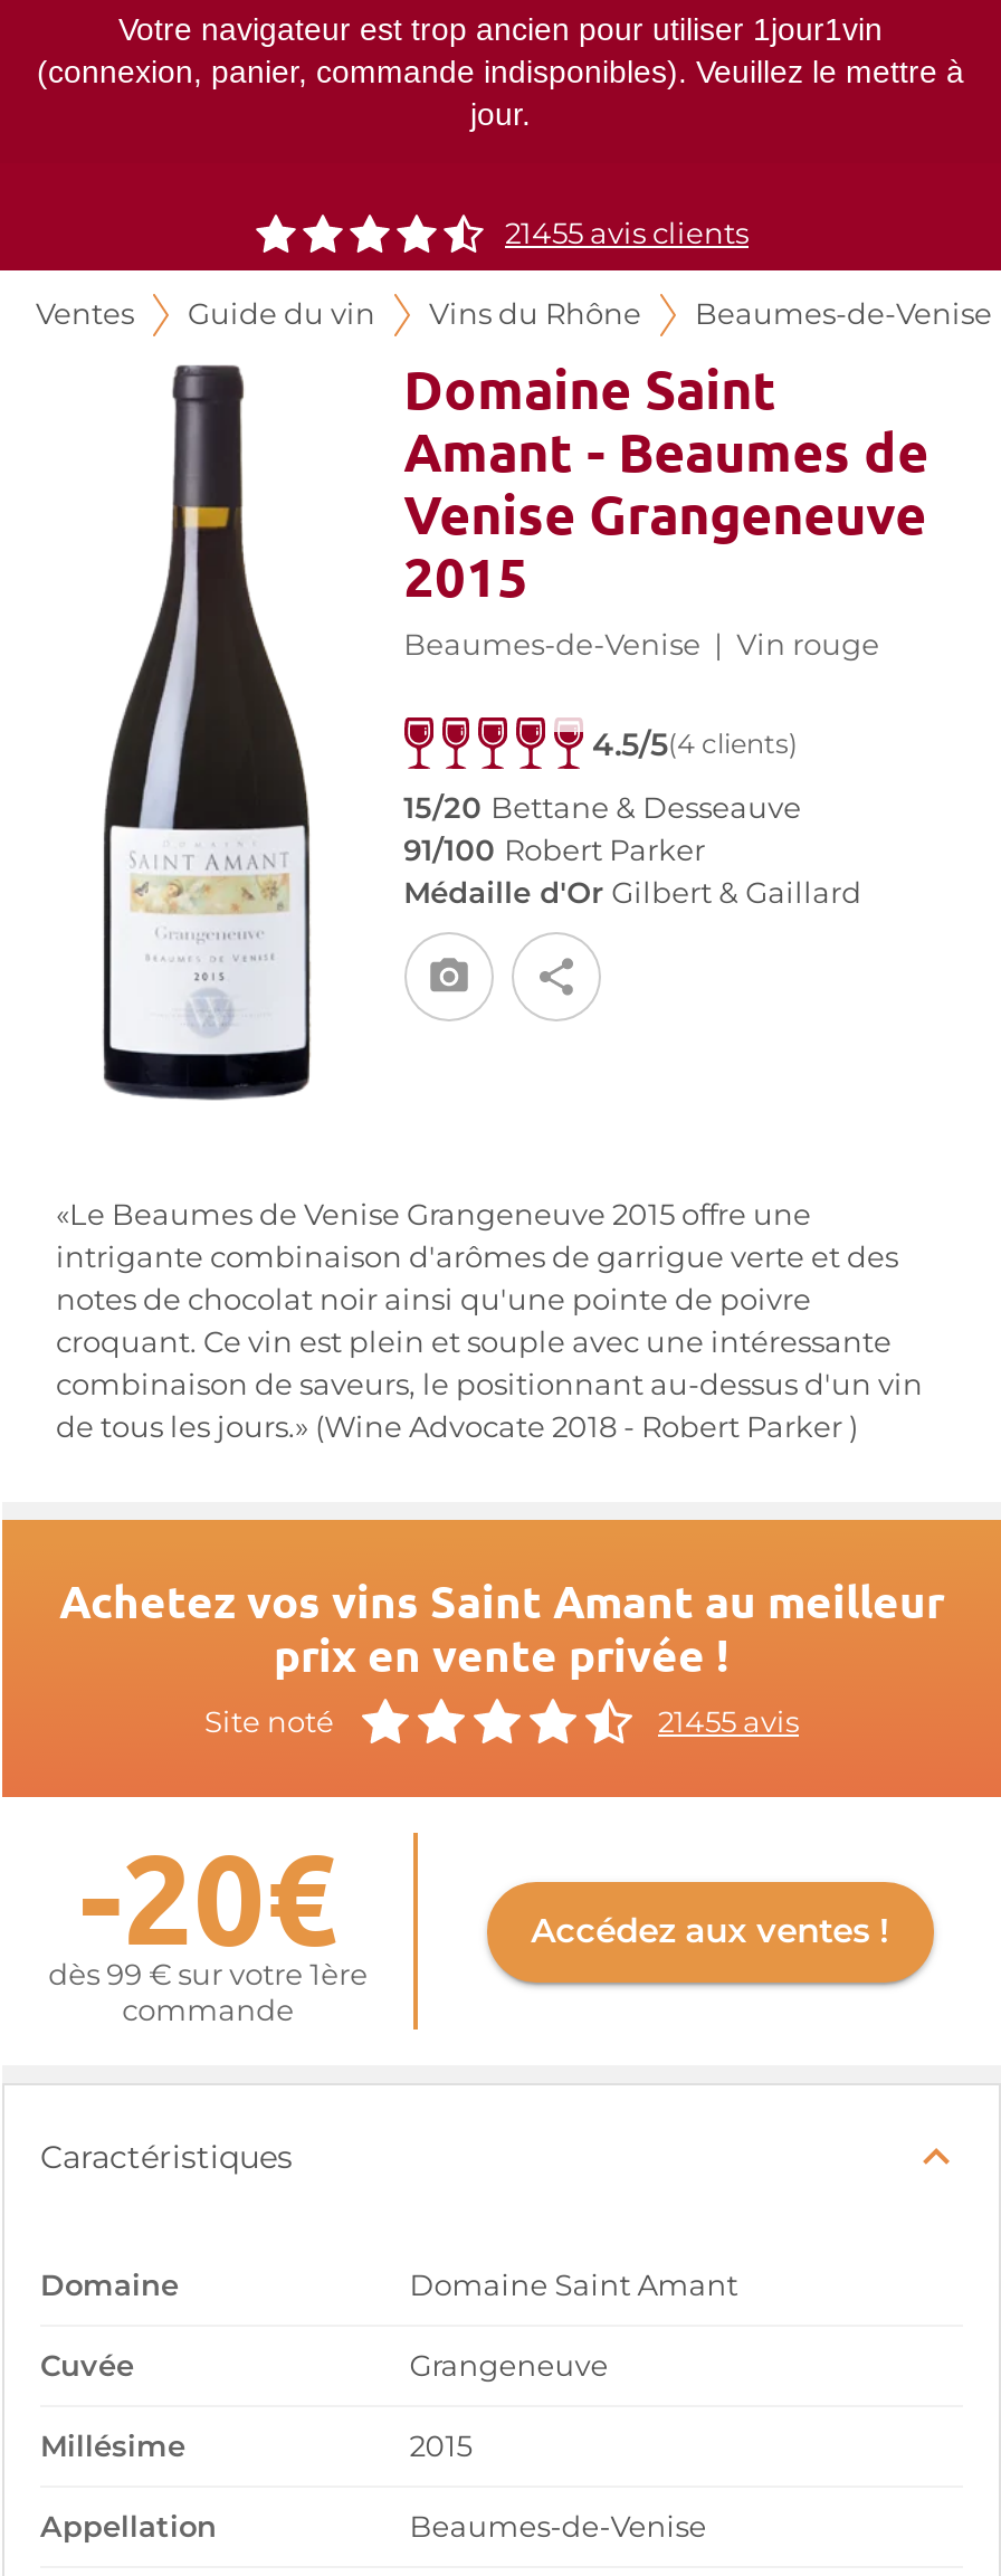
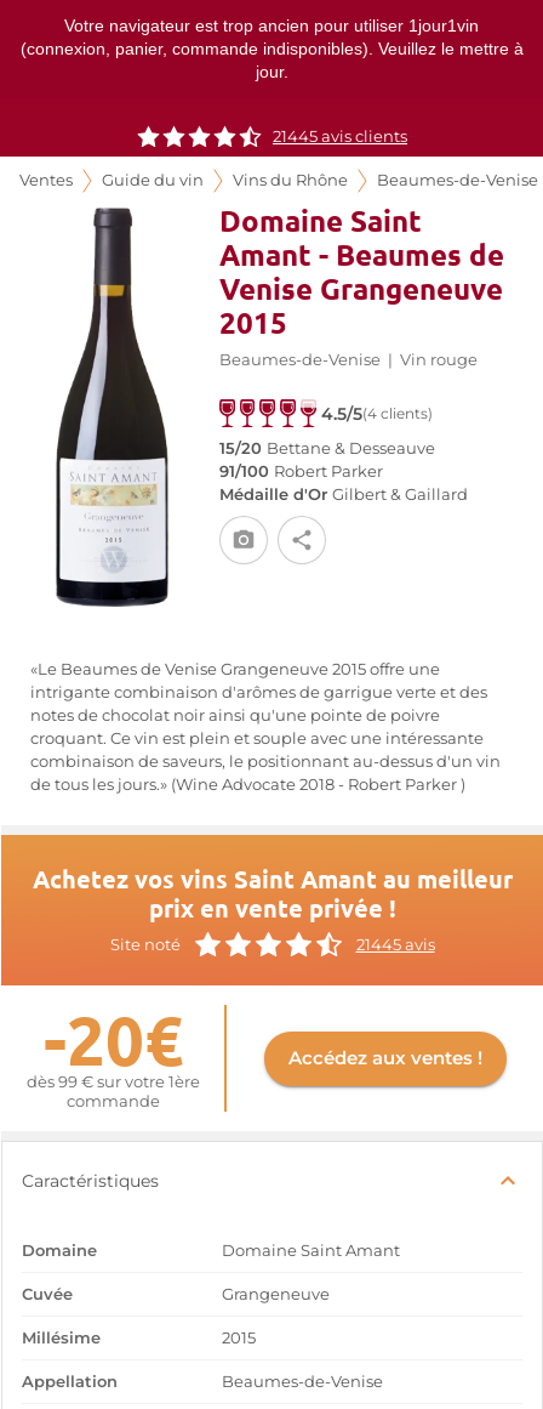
[505,217,749,250] 21455 avis clients -> [273,127,407,146] 21445 avis clients
[658,1704,799,1738] 21455 avis -> [356,935,435,953] 21445 avis

